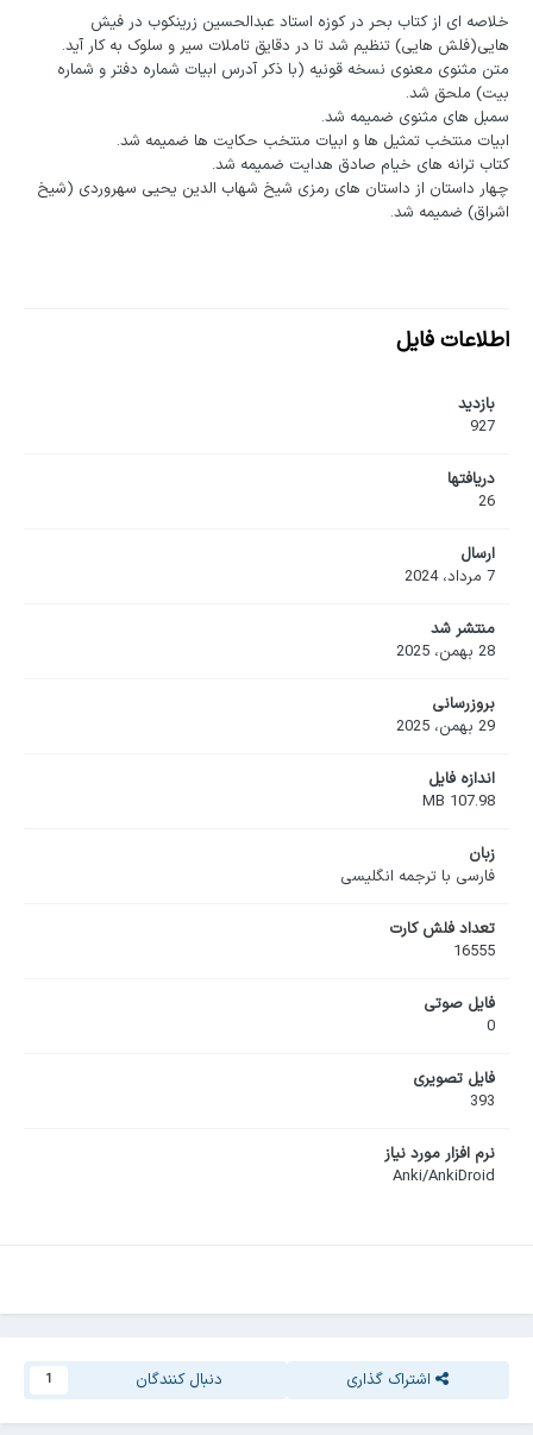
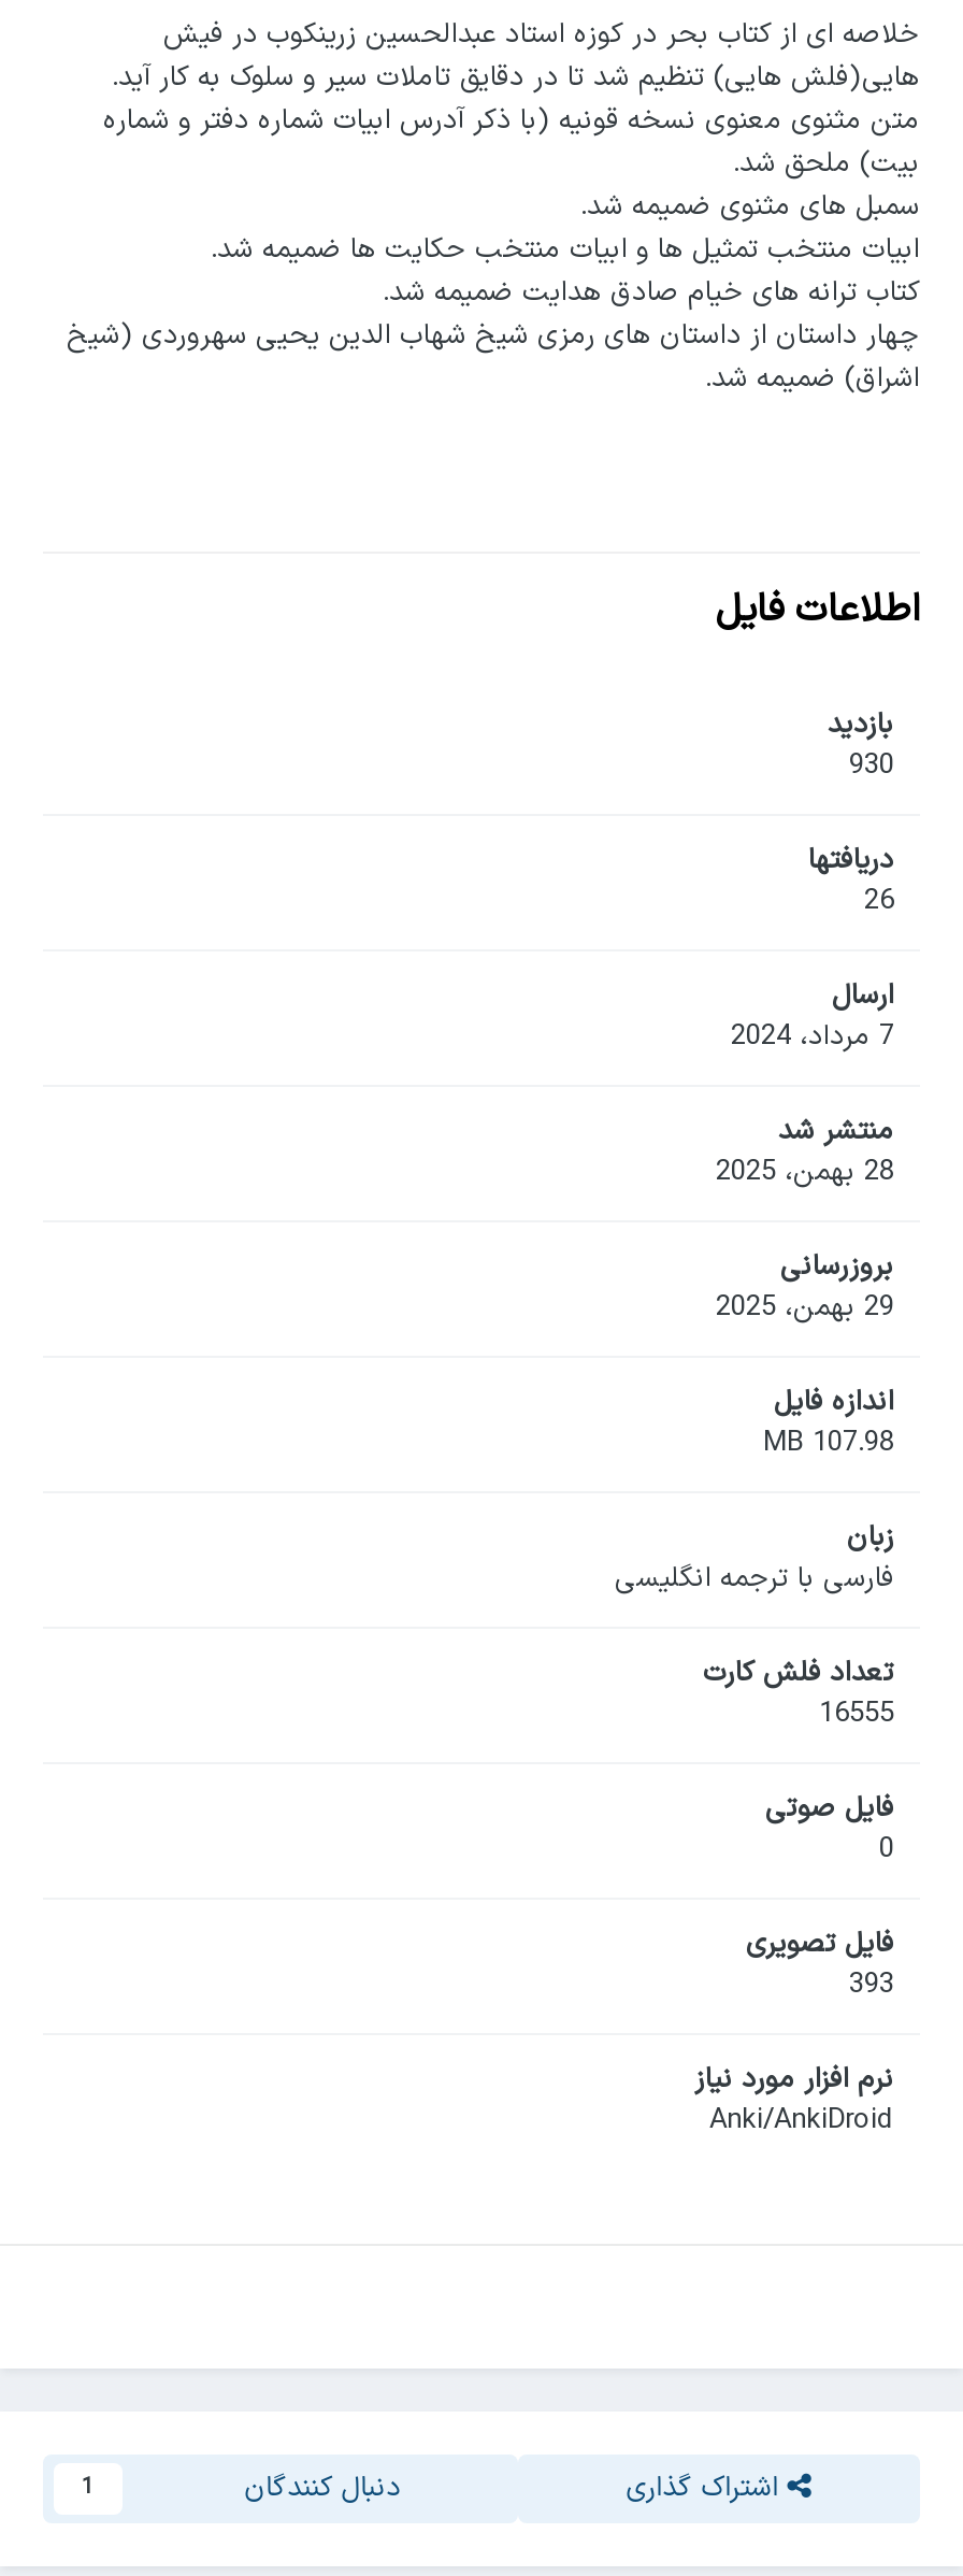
[470,415,495,438] 927 -> [849,744,894,787] 930

